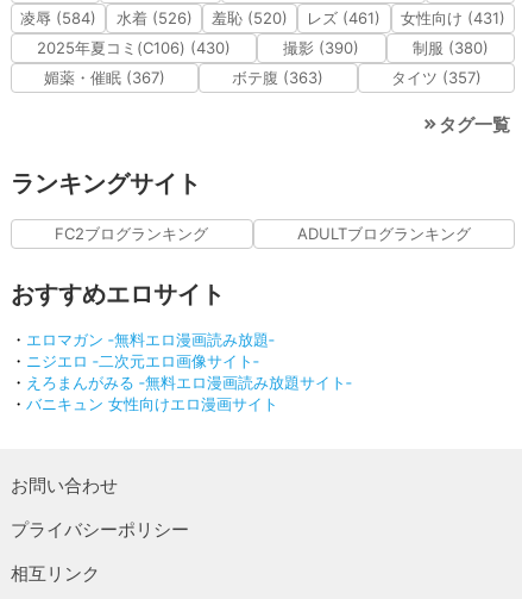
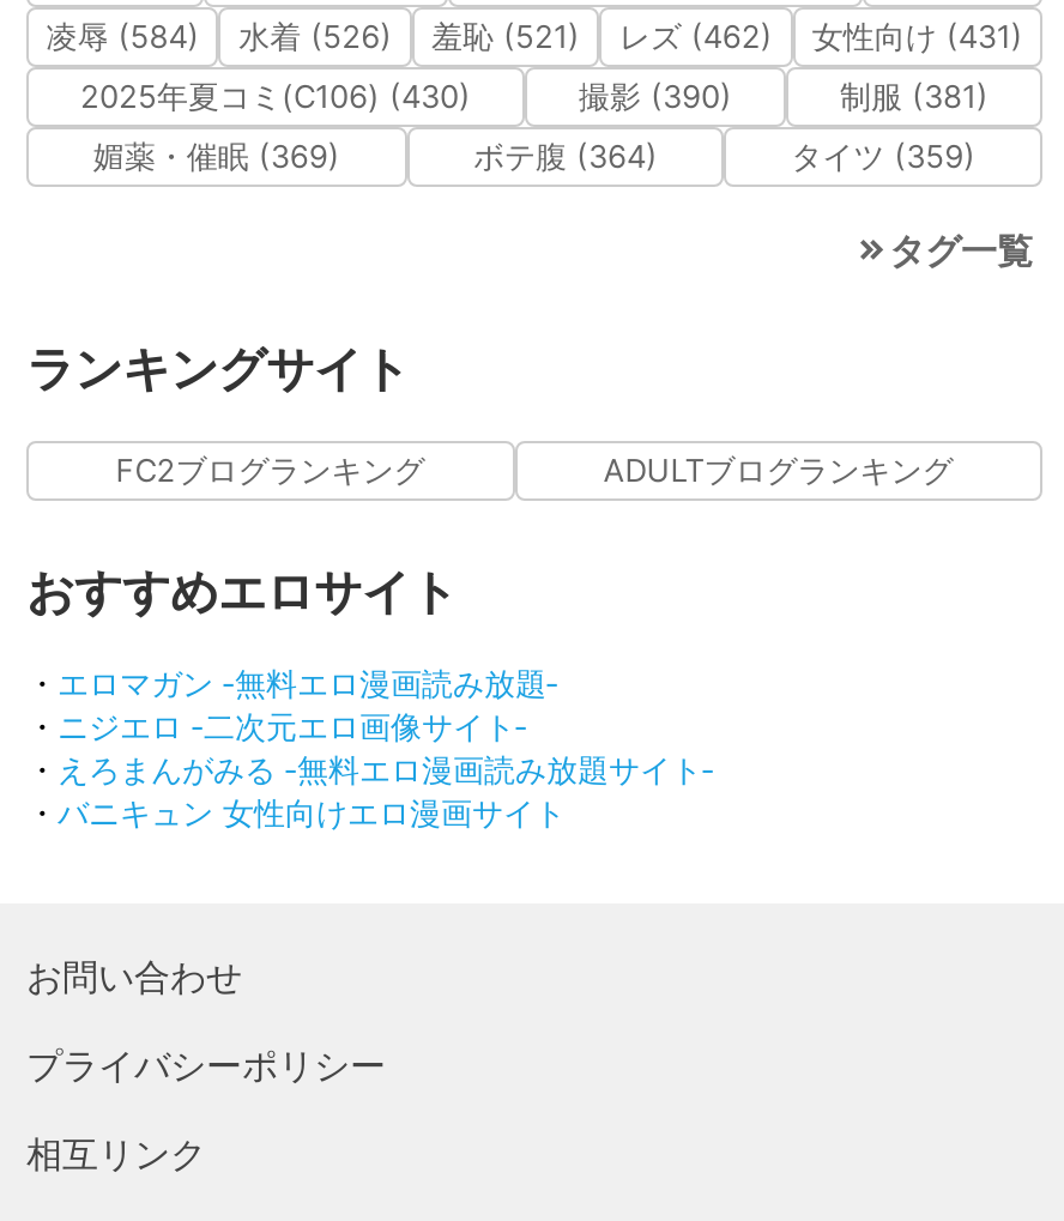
[212,8,288,27] 羞恥 (520) -> [431,17,580,55] 羞恥 (521)
[307,8,381,27] レズ (461) -> [619,17,773,55] レズ (462)
[412,38,488,57] 制服 (380) -> [840,77,989,115] 制服 (381)
[44,68,166,87] 媚薬・催眠 (367) -> [93,137,340,175] 媚薬・催眠 (369)
[232,68,324,87] ボテ腹 (363) -> [473,137,658,175] ボテ腹 (364)
[391,68,481,87] タイツ (357) -> [791,137,976,175] タイツ (359)

